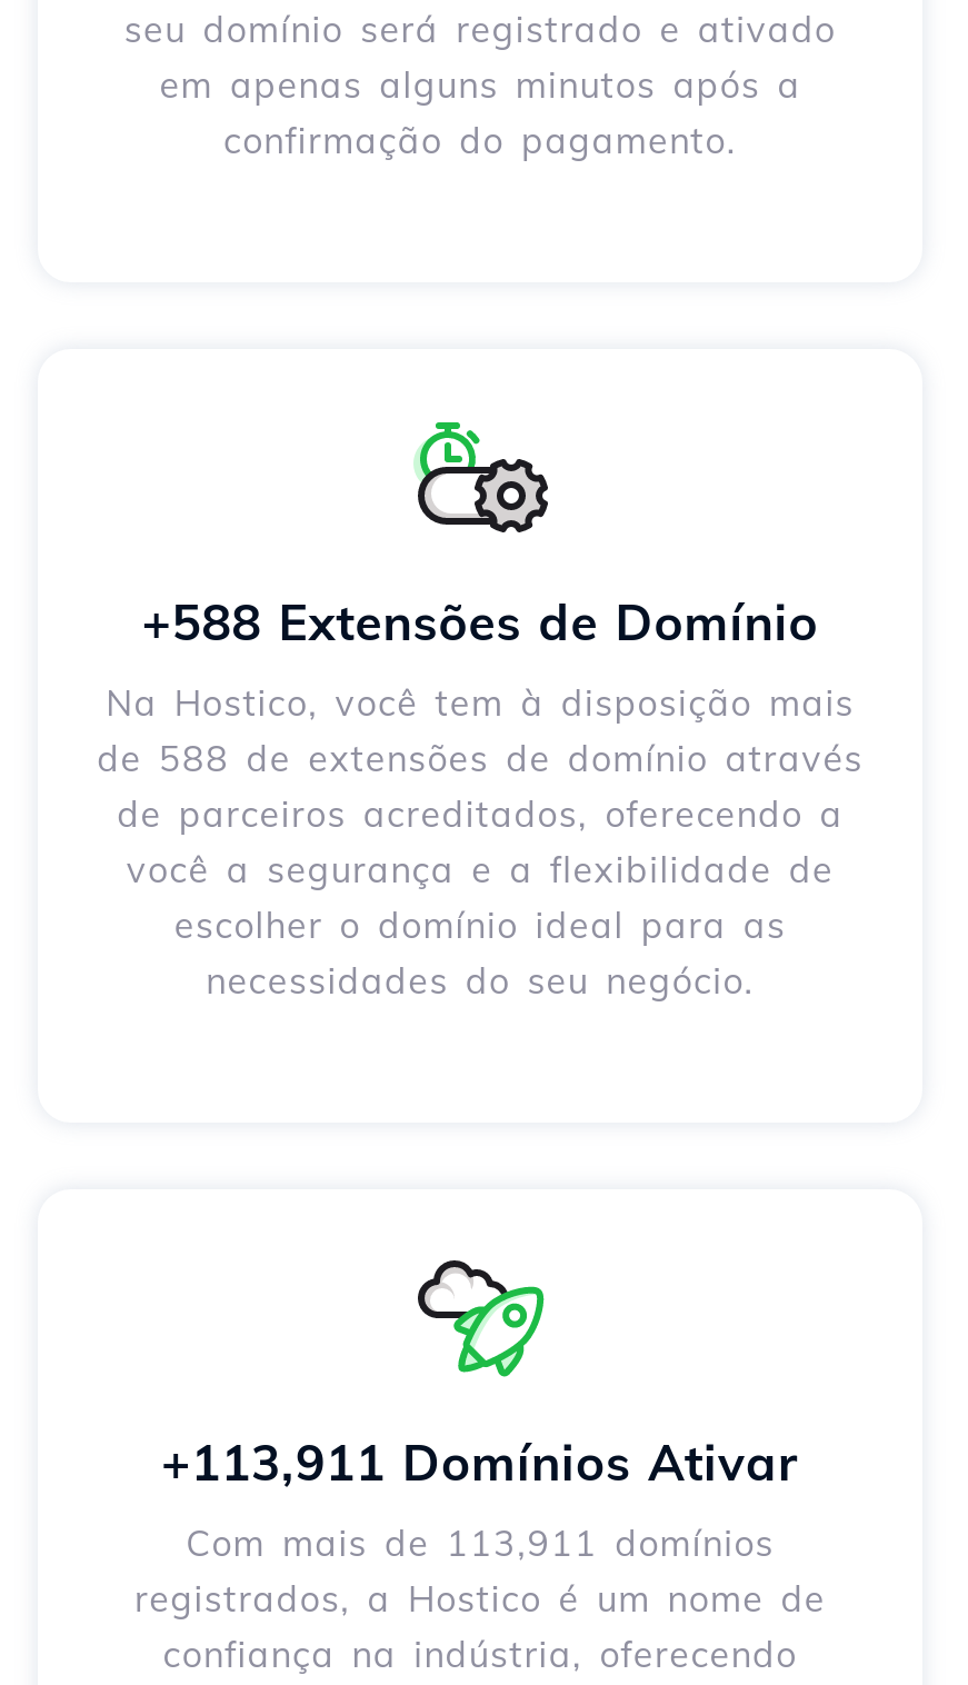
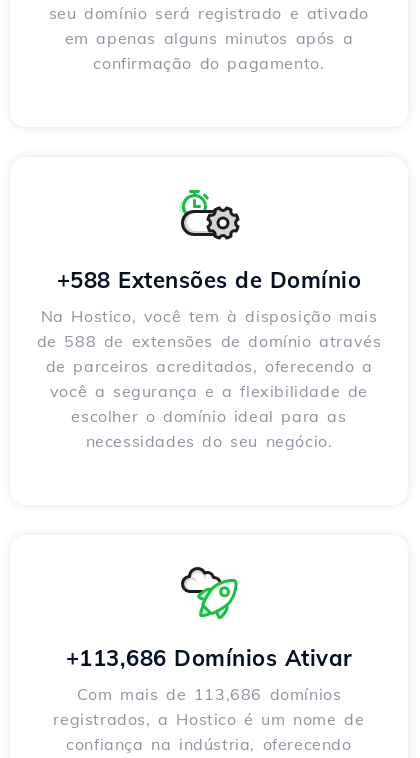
[161,1432,799,1494] +113,911 Domínios Ativar -> [65,644,352,672] +113,686 Domínios Ativar
[186,1521,774,1565] Com mais de 113,911 domínios -> [77,684,341,704] Com mais de 113,686 domínios

